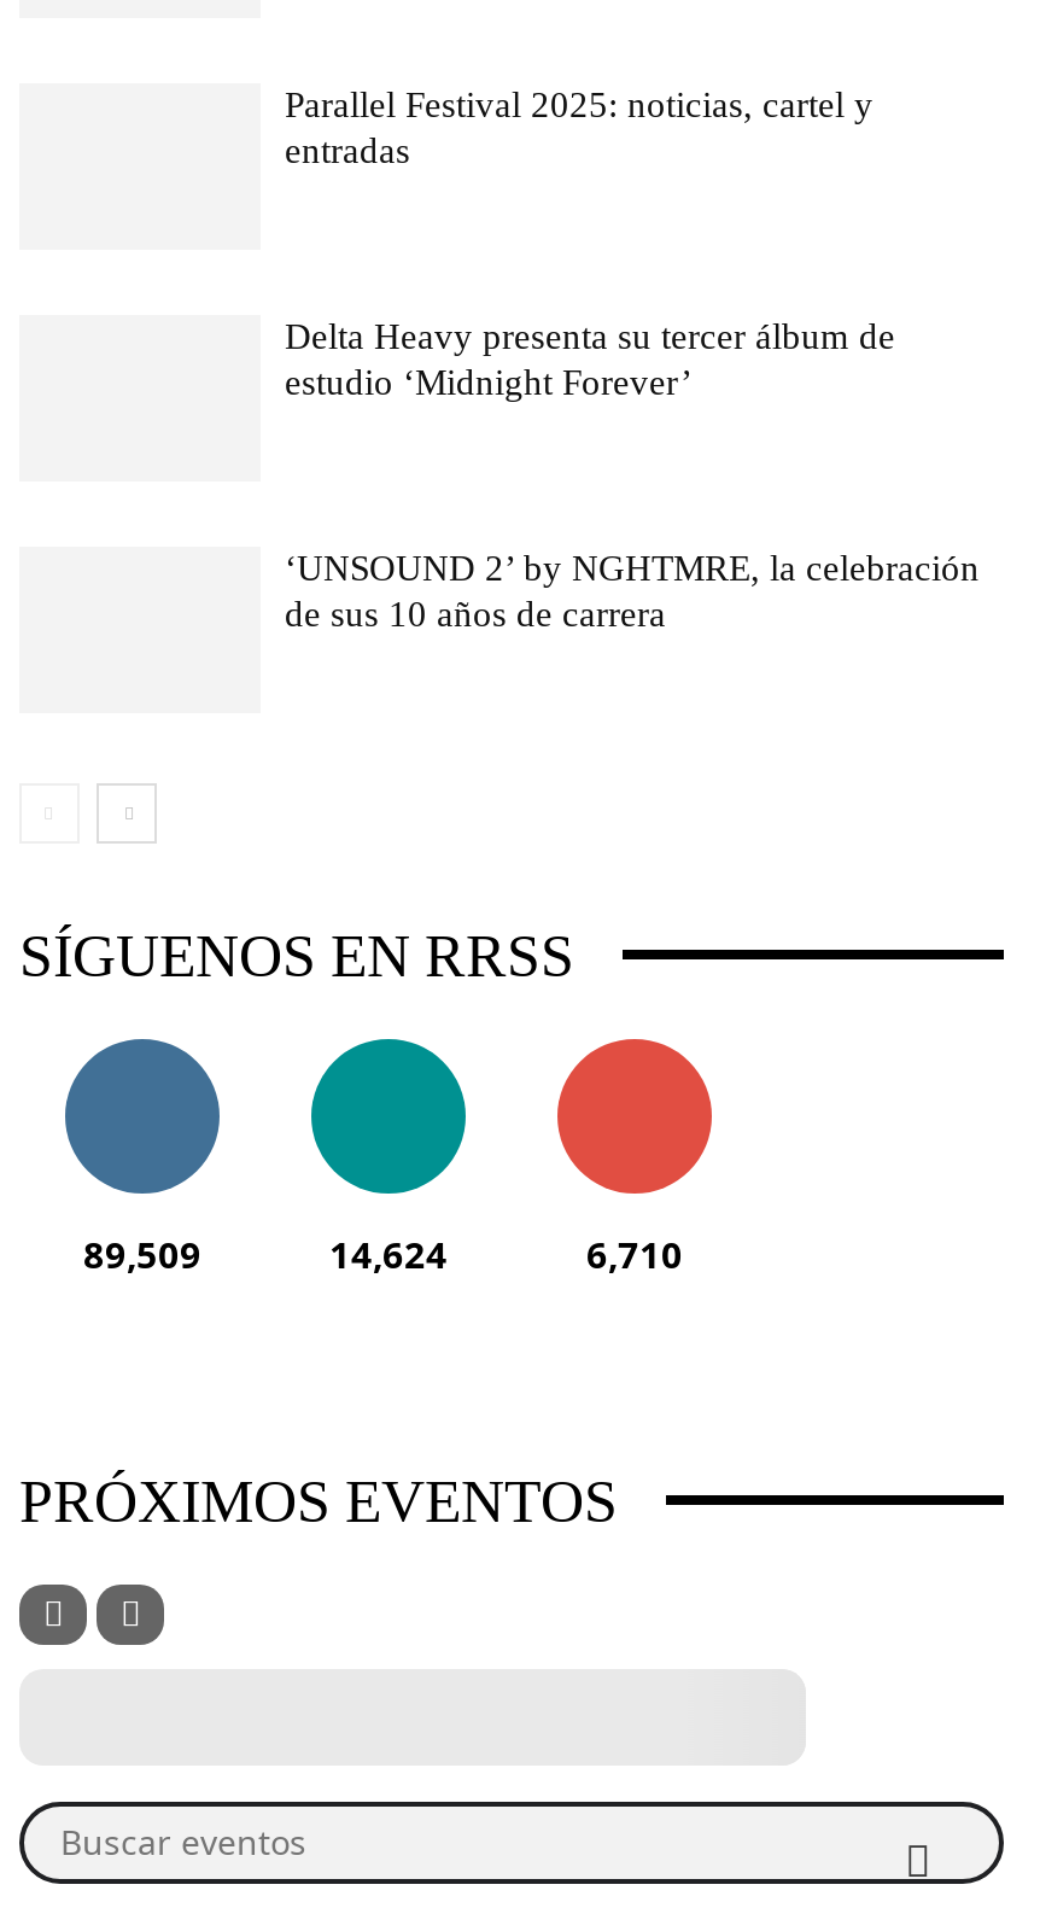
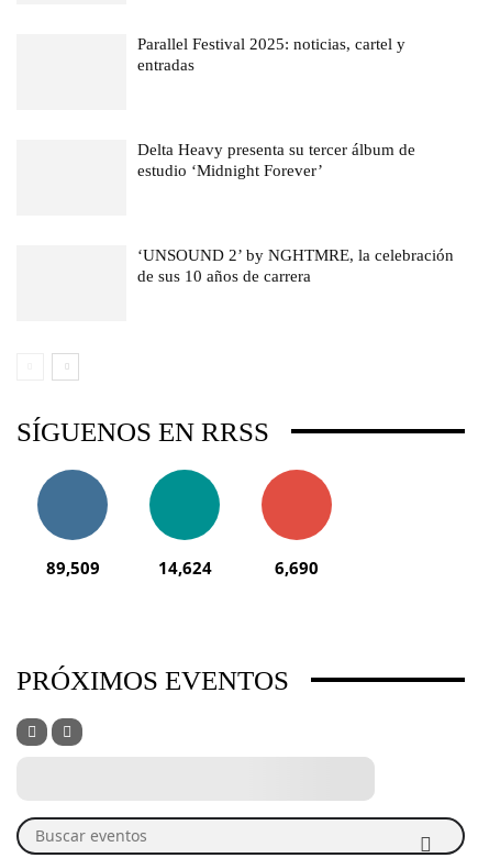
[586,1229,683,1278] 6,710 -> [275,556,319,578] 6,690

